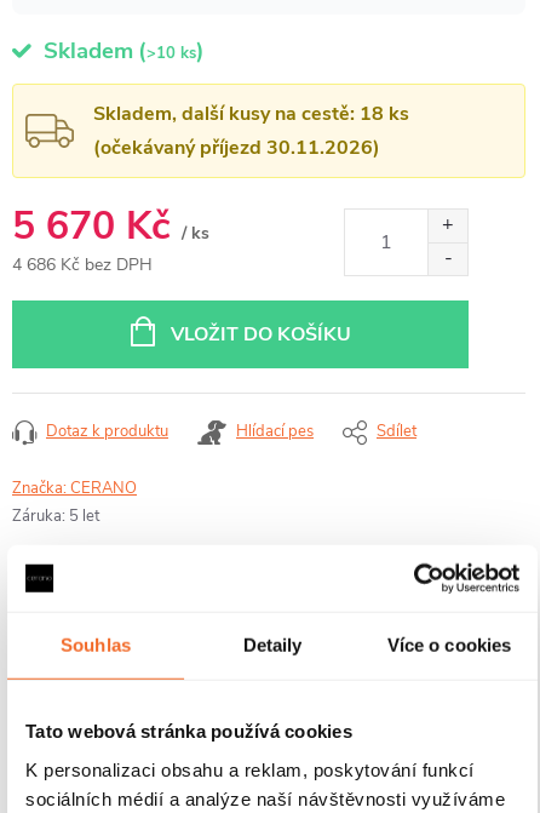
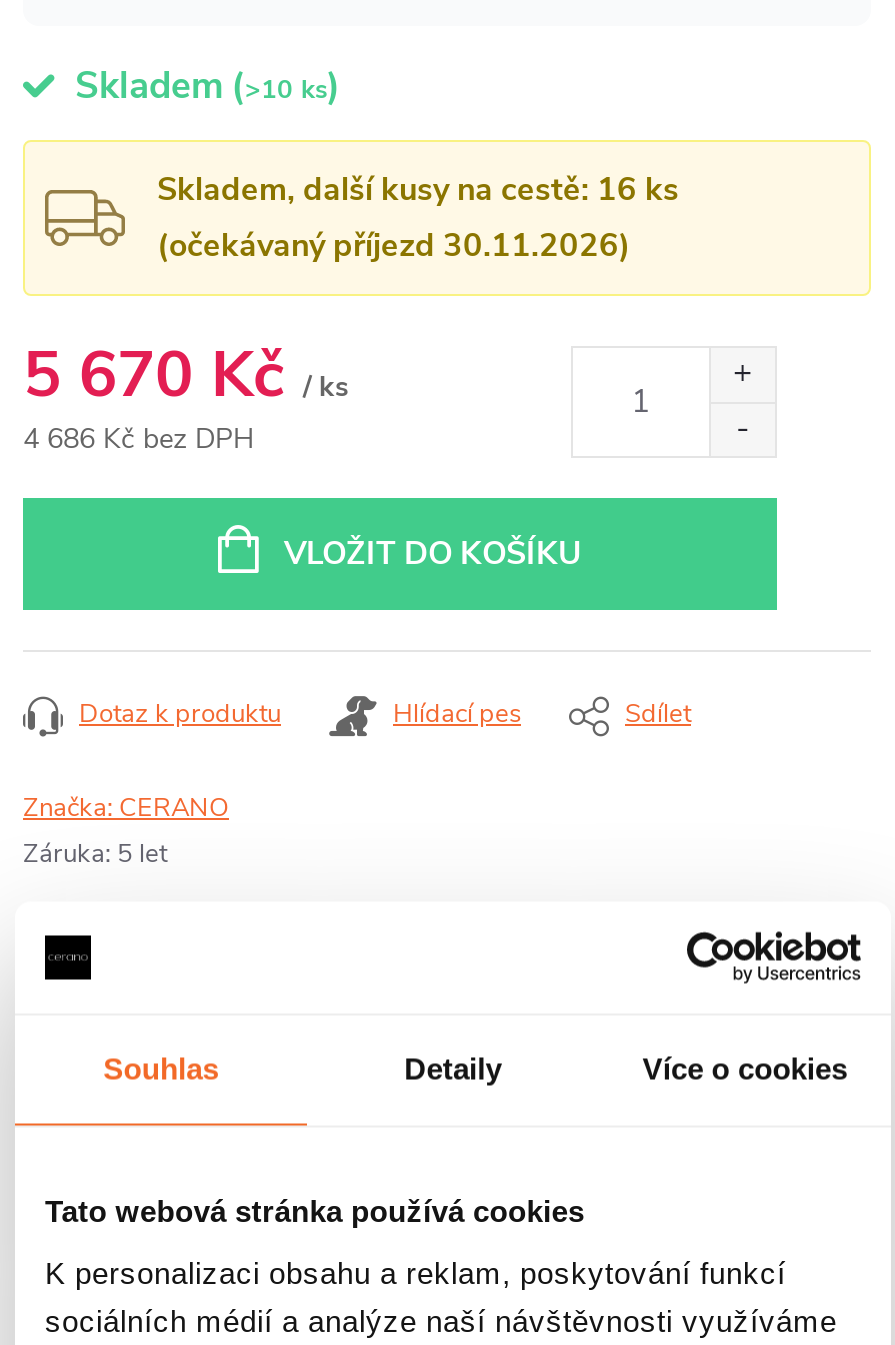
[93,101,409,127] Skladem, další kusy na cestě: 18 ks -> [157,168,679,212] Skladem, další kusy na cestě: 16 ks

